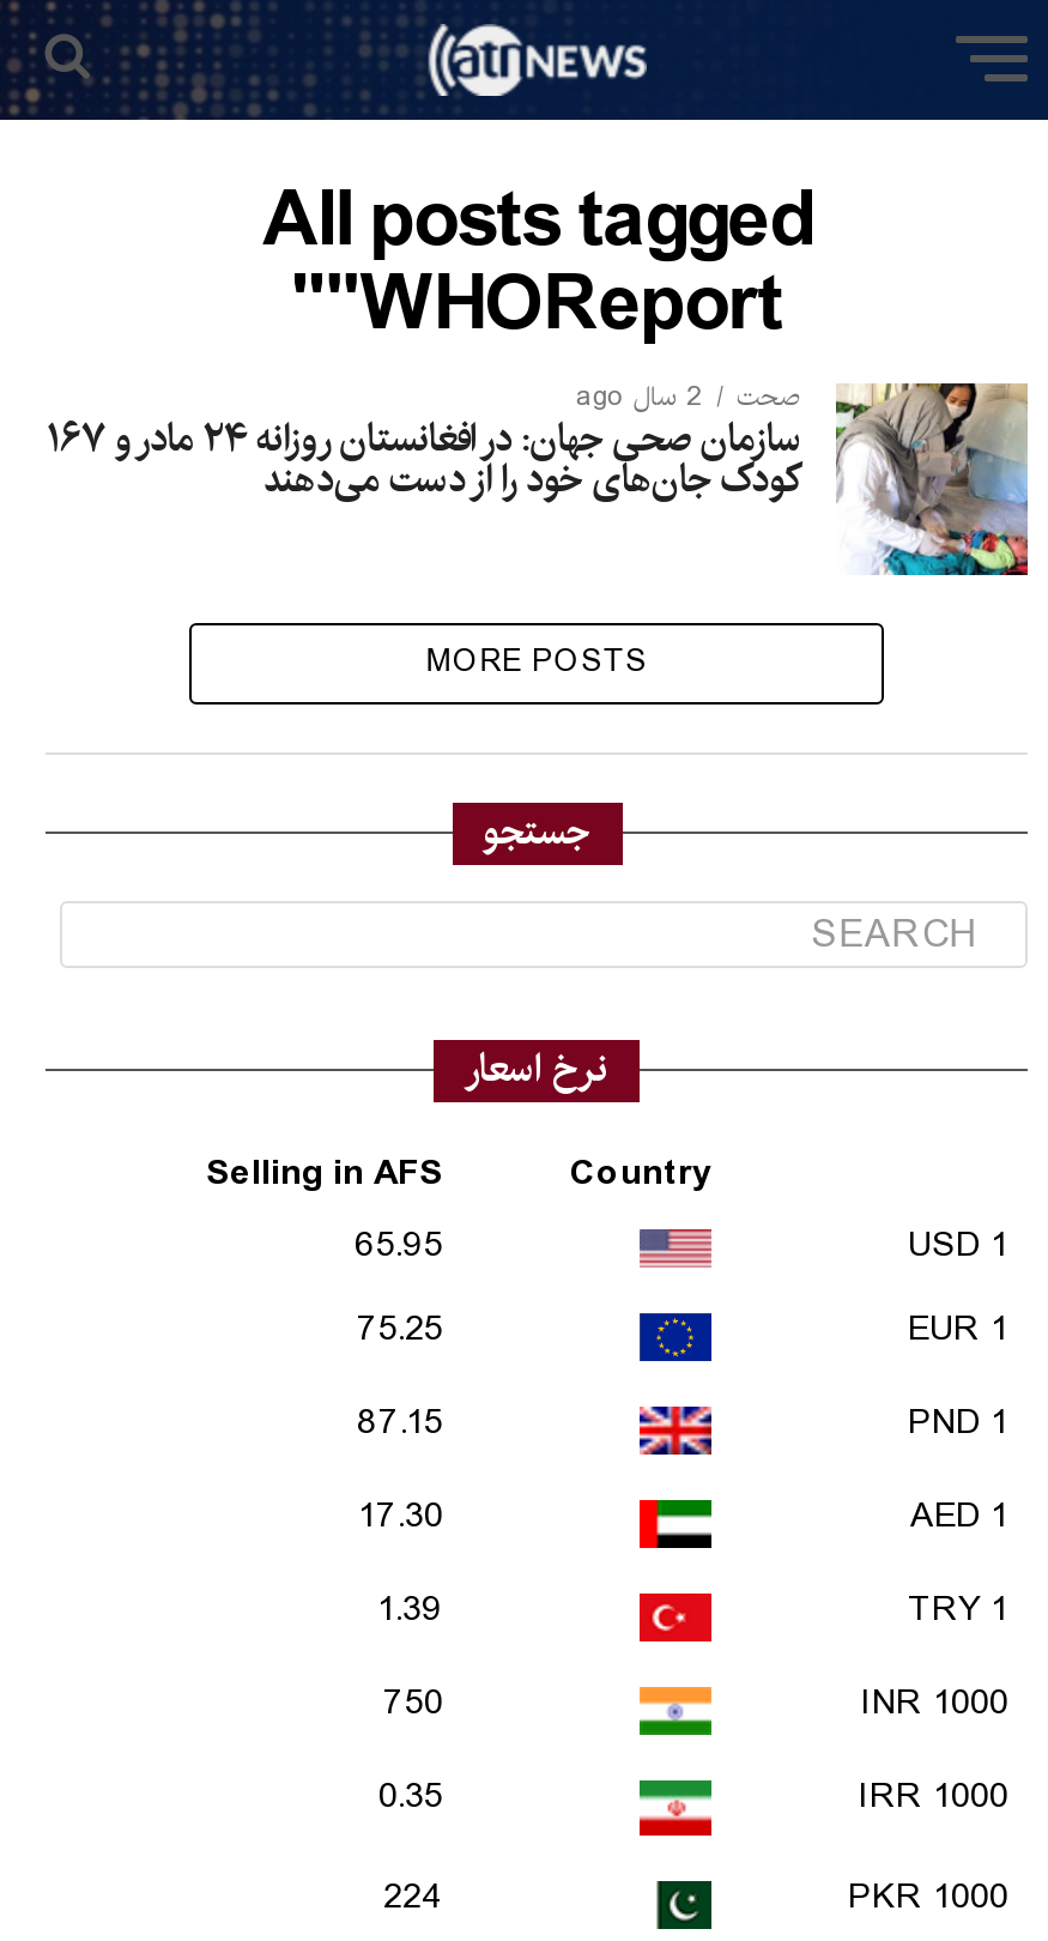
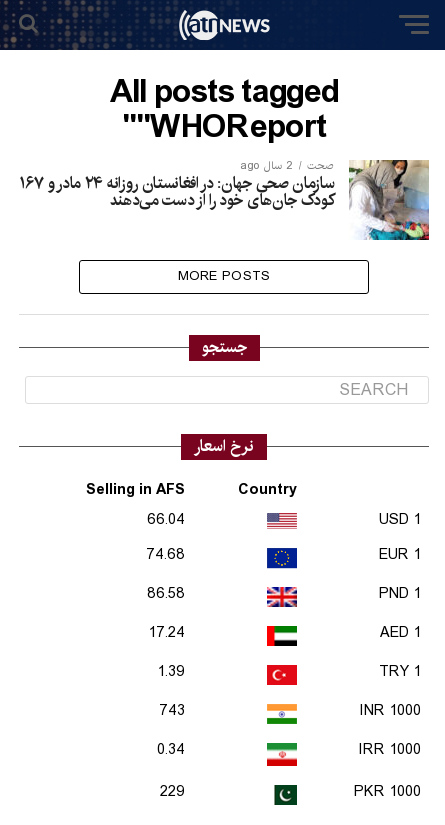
[355,1217,443,1275] 65.95 -> [147,508,185,532] 66.04
[357,1301,443,1359] 75.25 -> [146,543,185,567] 74.68
[357,1395,443,1452] 87.15 -> [147,582,185,606] 86.58
[359,1488,443,1546] 17.30 -> [149,621,185,645] 17.24
[383,1675,443,1733] 750 -> [159,699,185,723] 743
[378,1768,443,1826] 0.35 -> [157,738,185,762] 0.34
[383,1869,443,1927] 224 -> [160,780,185,804] 229

